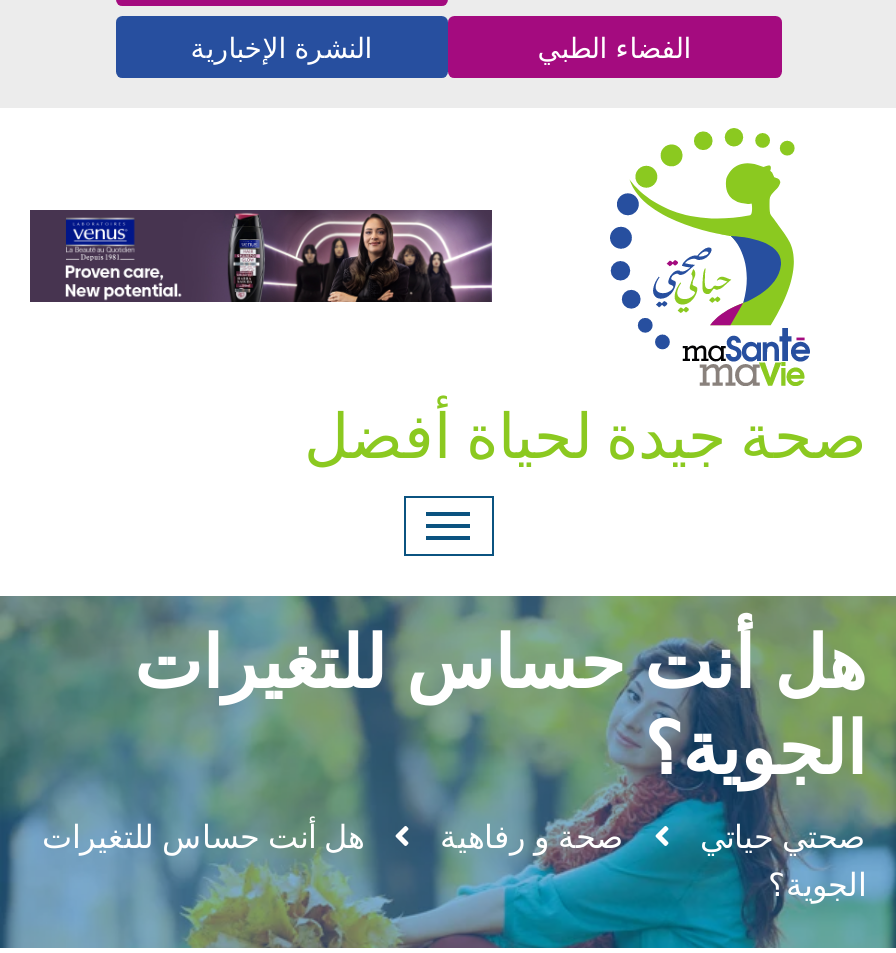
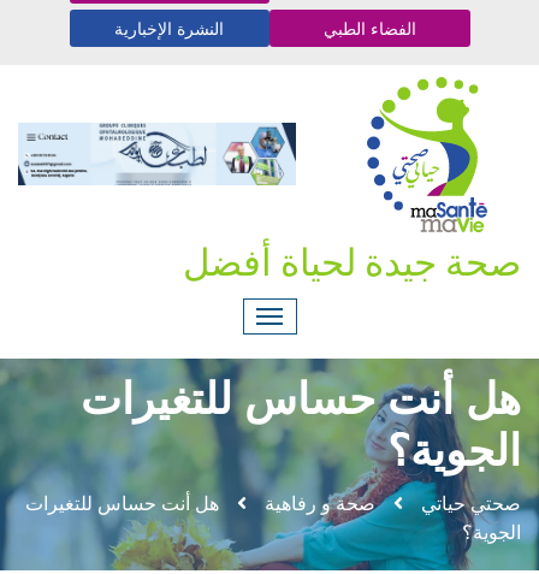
[28,204,494,308] [image] -> [17,122,297,187] [image]

